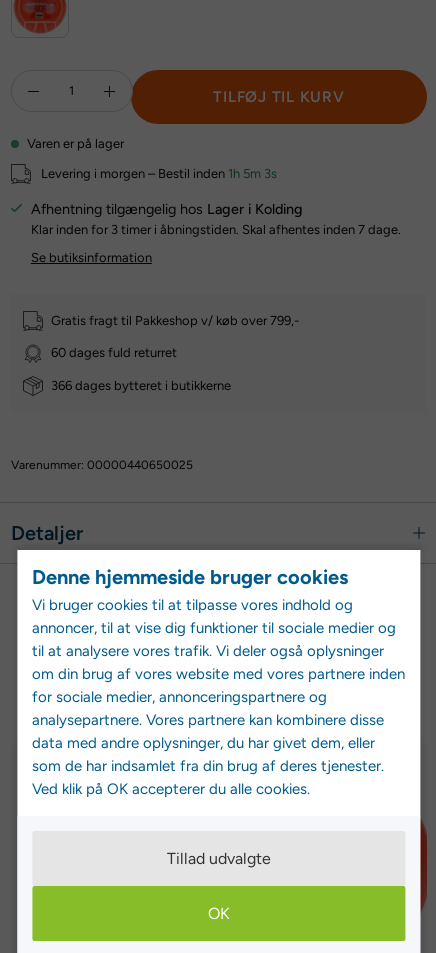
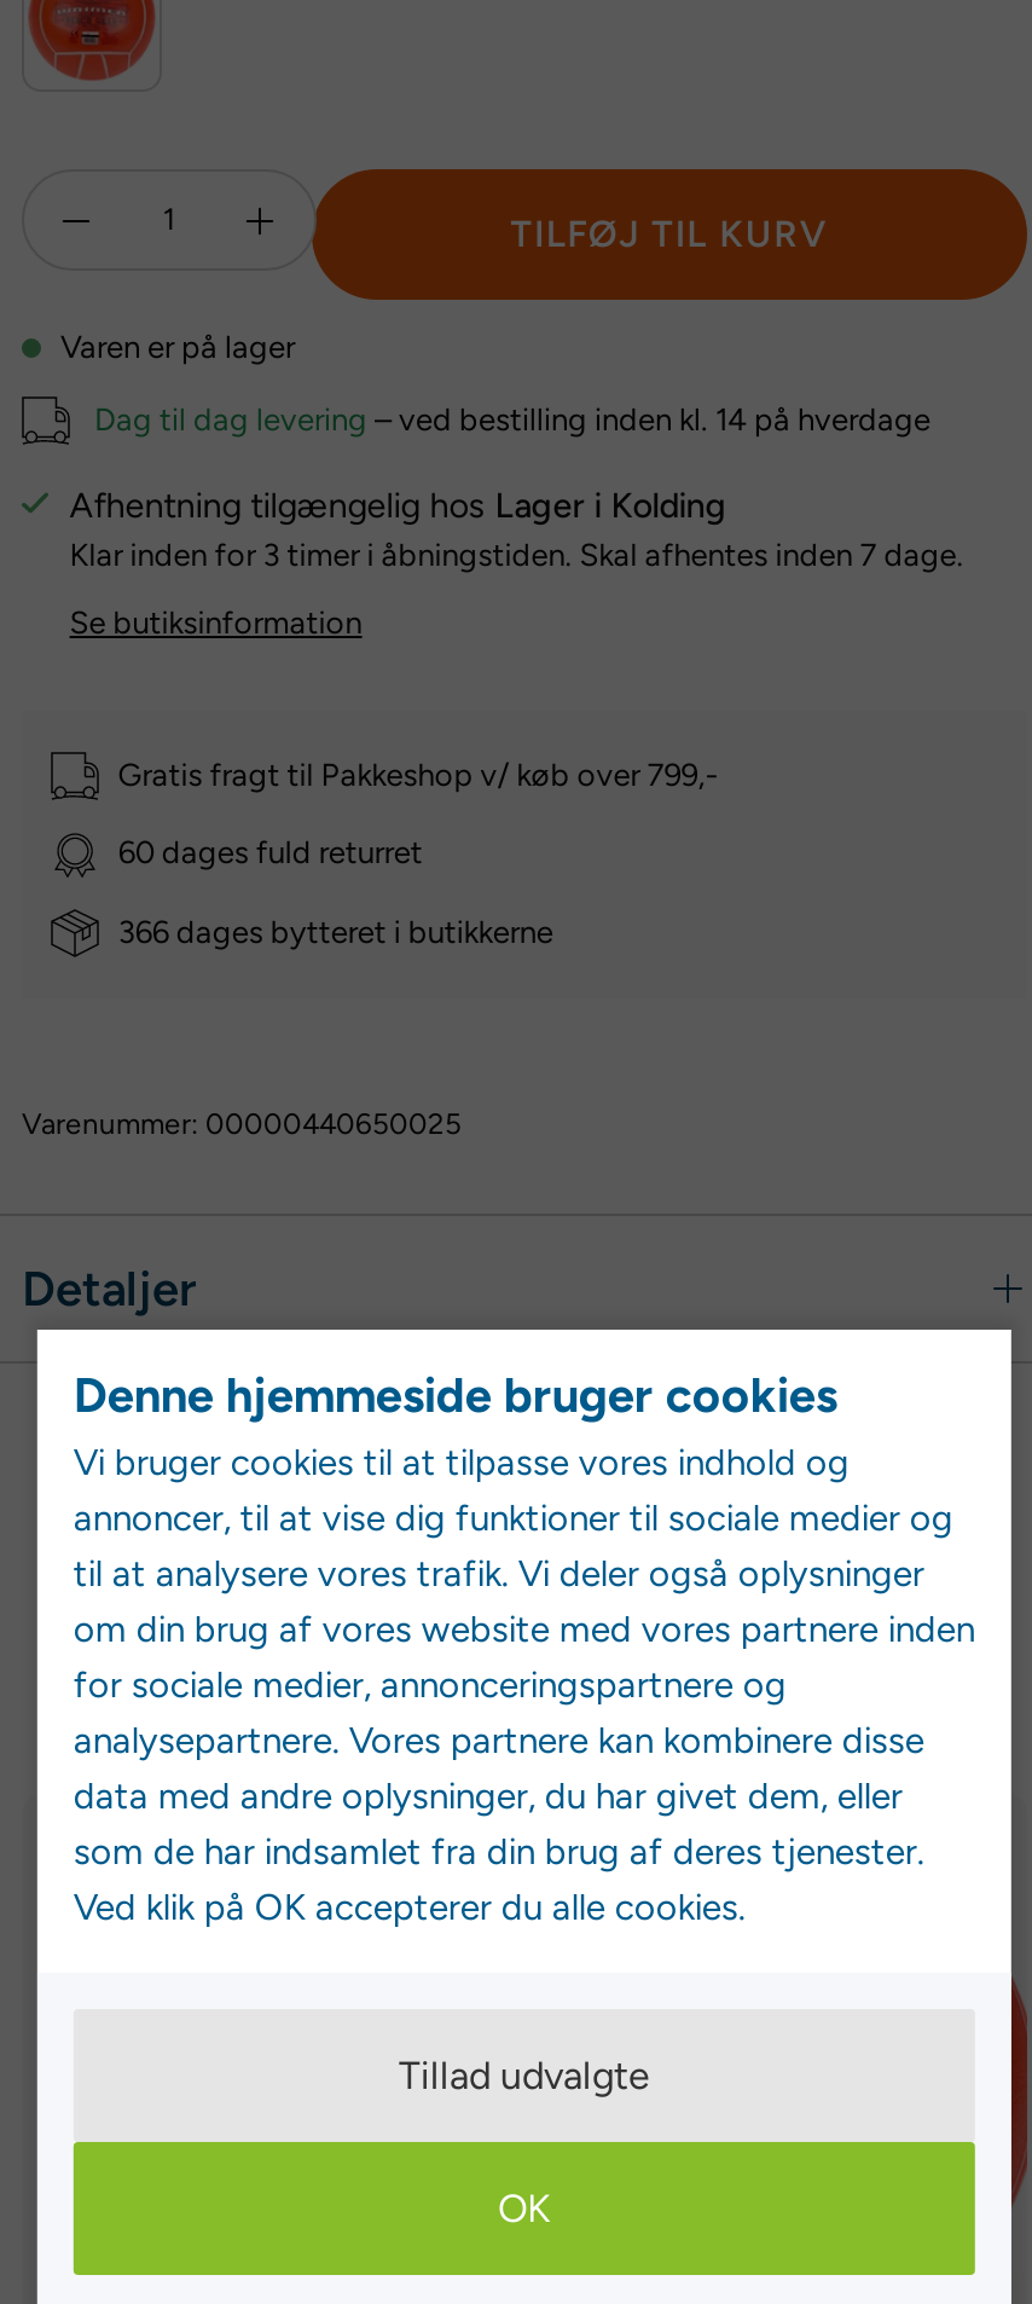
[41,166,277,181] Levering i morgen – Bestil inden 1h 5m 3s -> [94,401,930,437] Dag til dag levering – ved bestilling inden kl. 14 på hverdage

